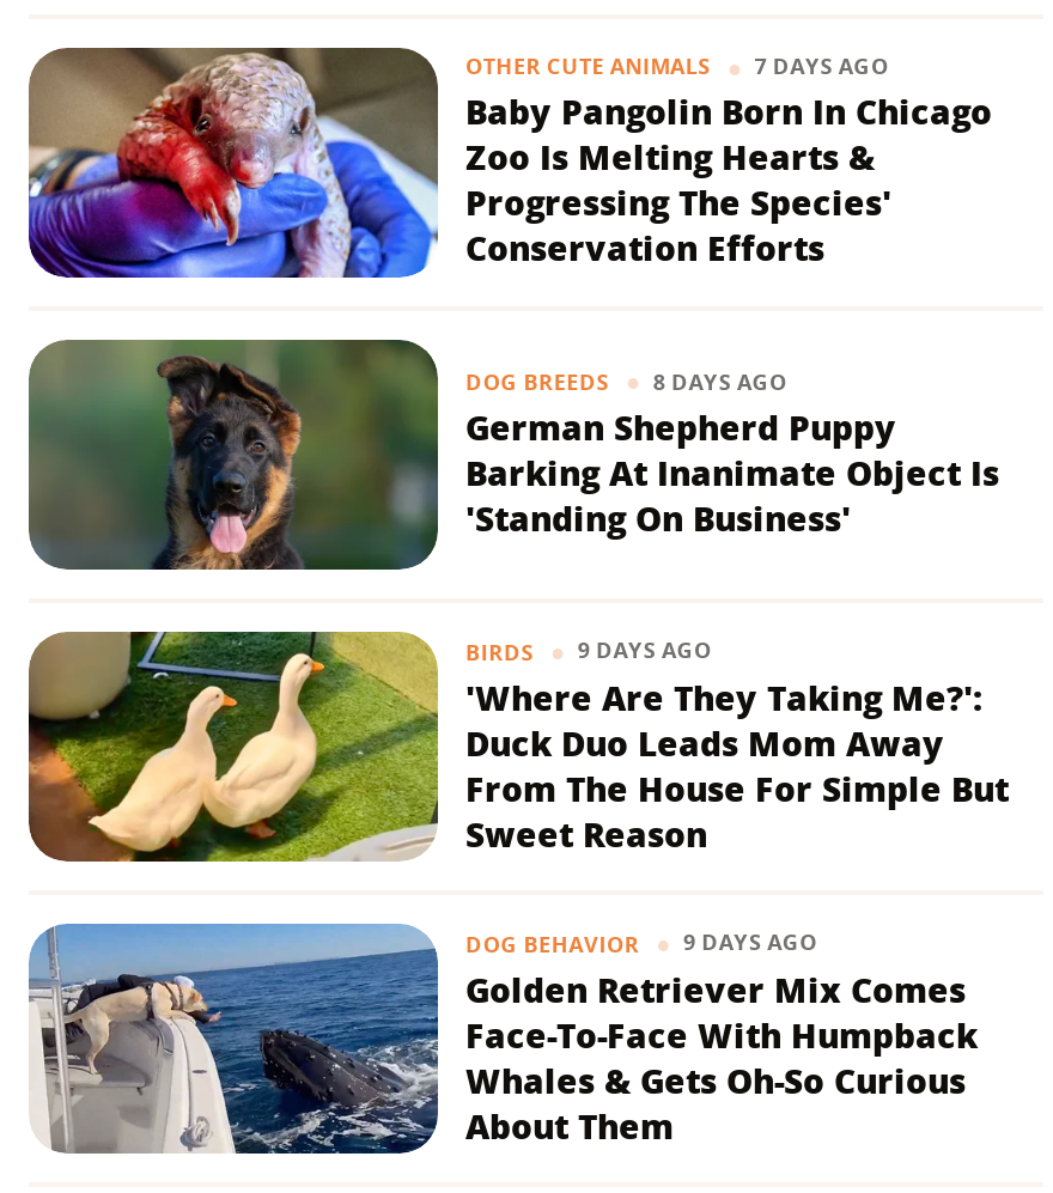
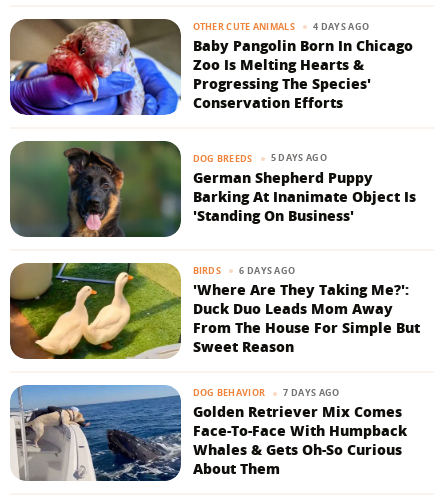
[465,50,889,82] OTHER CUTE ANIMALS 7 DAYS AGO -> [192,20,369,33] OTHER CUTE ANIMALS 4 DAYS AGO
[465,364,787,397] DOG BREEDS 8 DAYS AGO -> [192,151,327,165] DOG BREEDS 5 DAYS AGO
[465,634,712,666] BIRDS 9 DAYS AGO -> [192,264,295,277] BIRDS 6 DAYS AGO
[465,926,817,958] DOG BEHAVIOR 9 DAYS AGO -> [192,386,339,399] DOG BEHAVIOR 7 DAYS AGO

